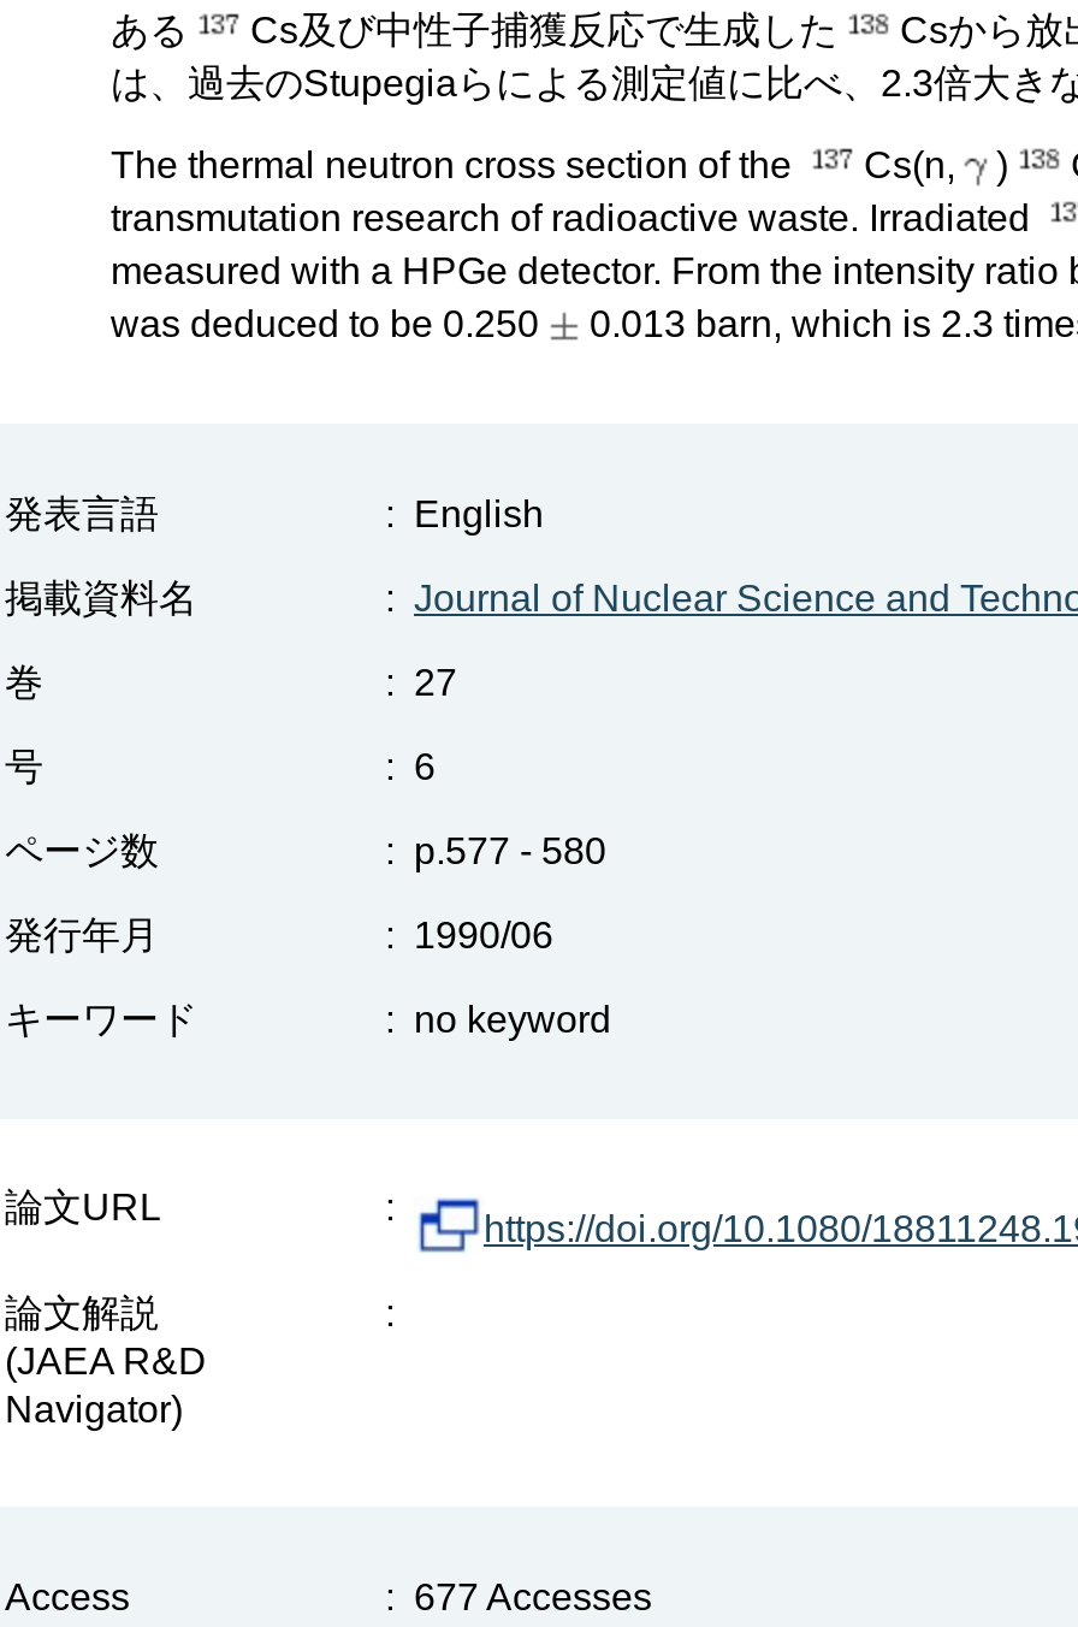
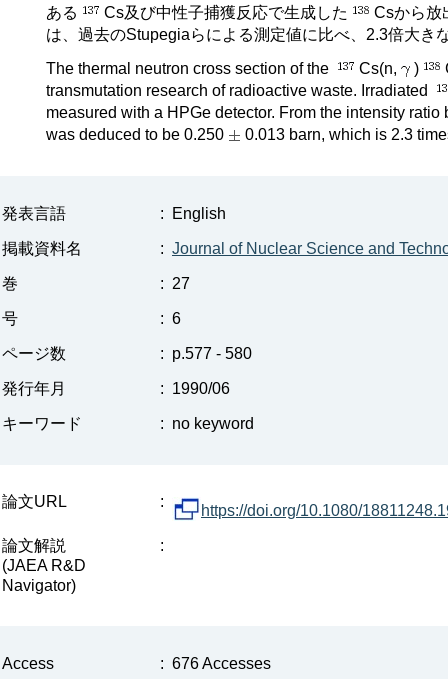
[385,1575,652,1616] : 677 Accesses -> [160,655,271,672] : 676 Accesses

